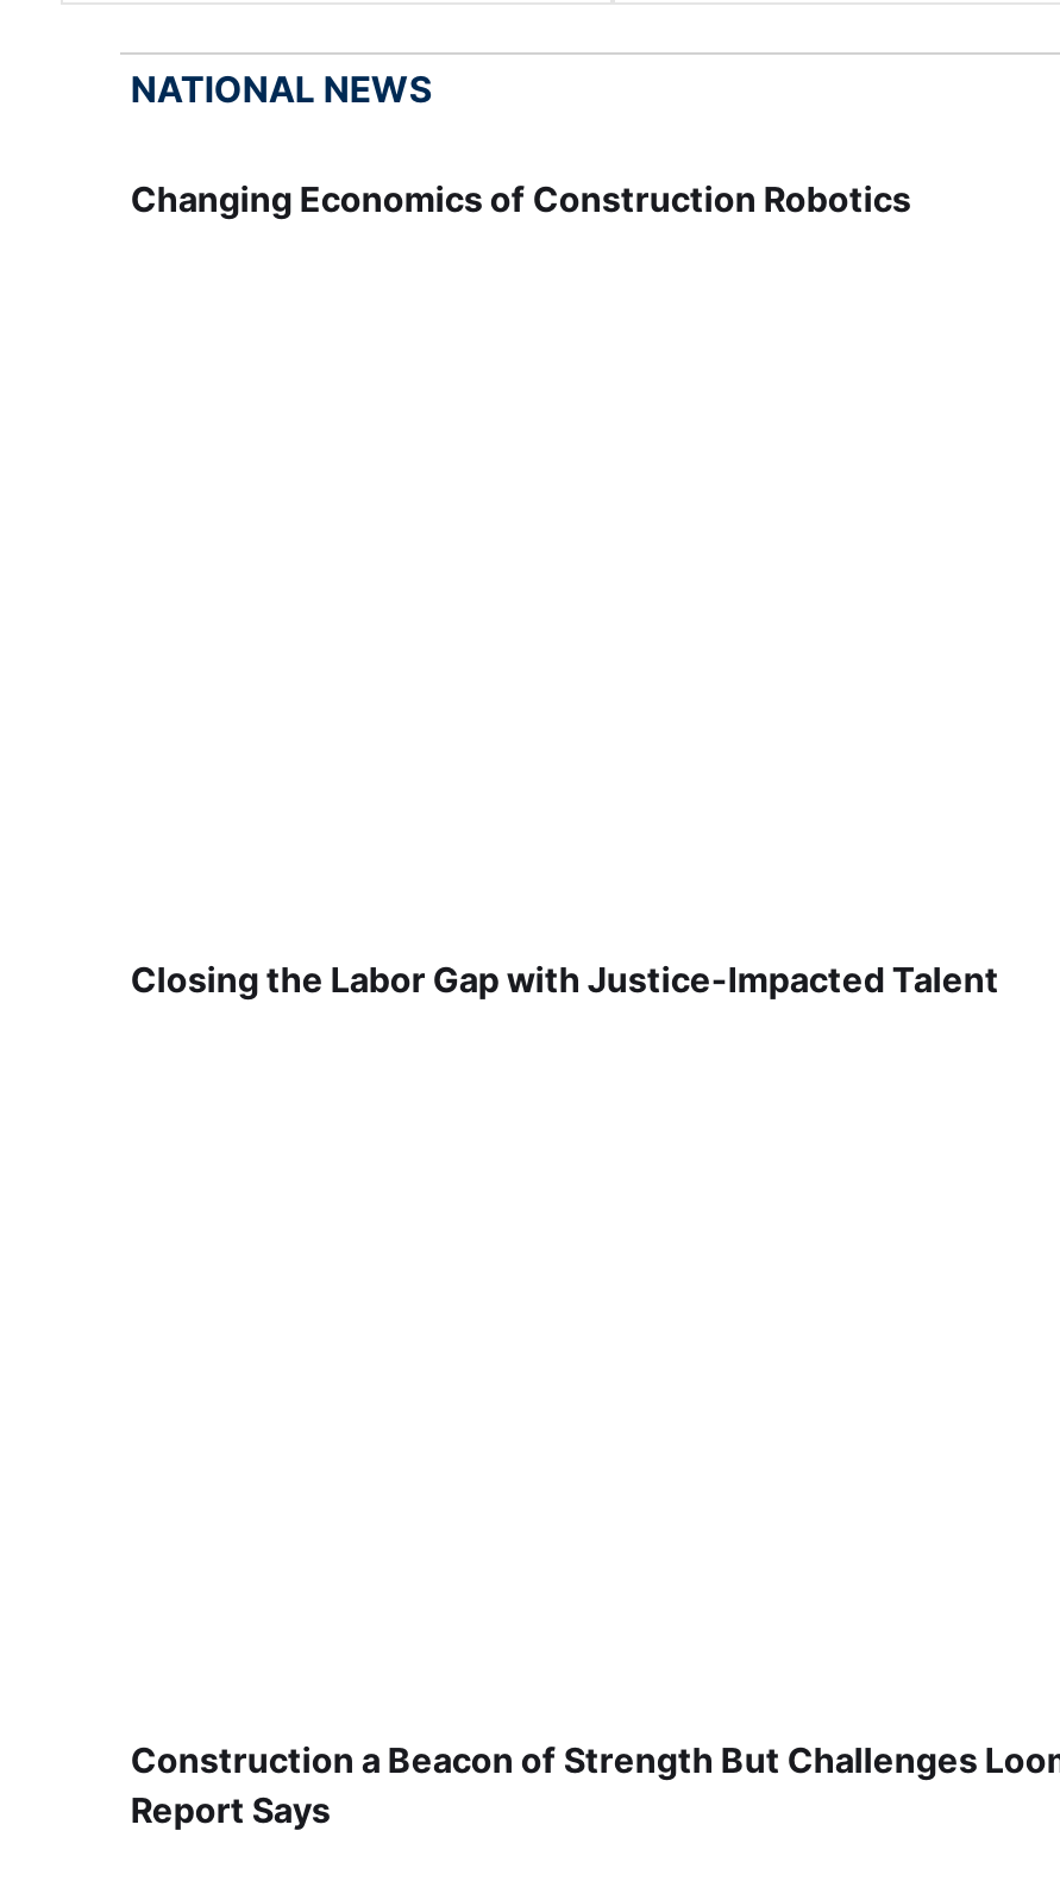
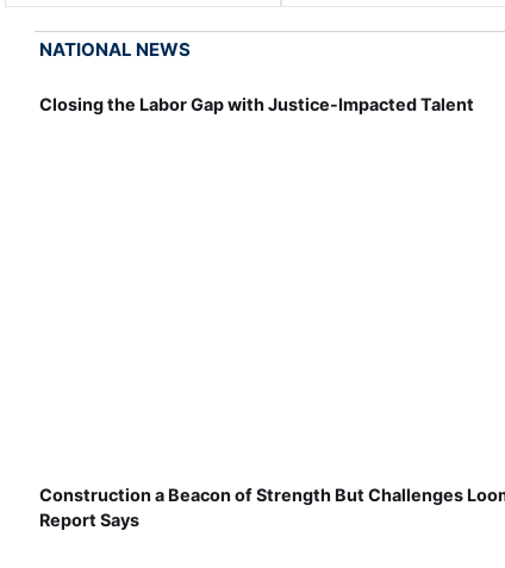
[131,178,911,219] Changing Economics of Construction Robotics -> none

